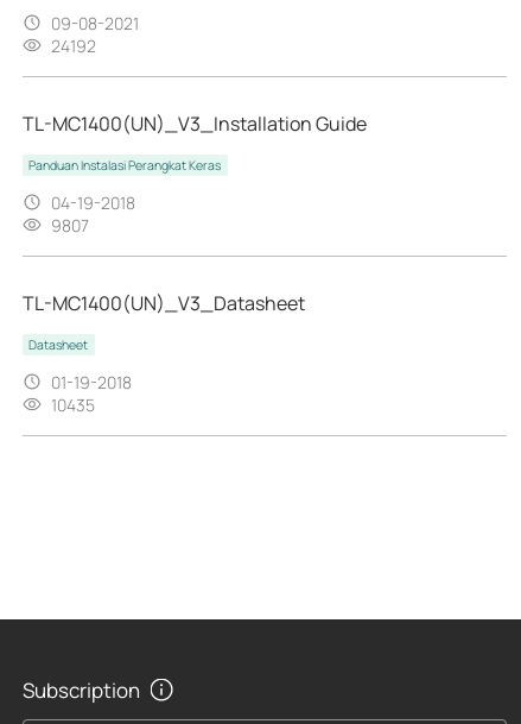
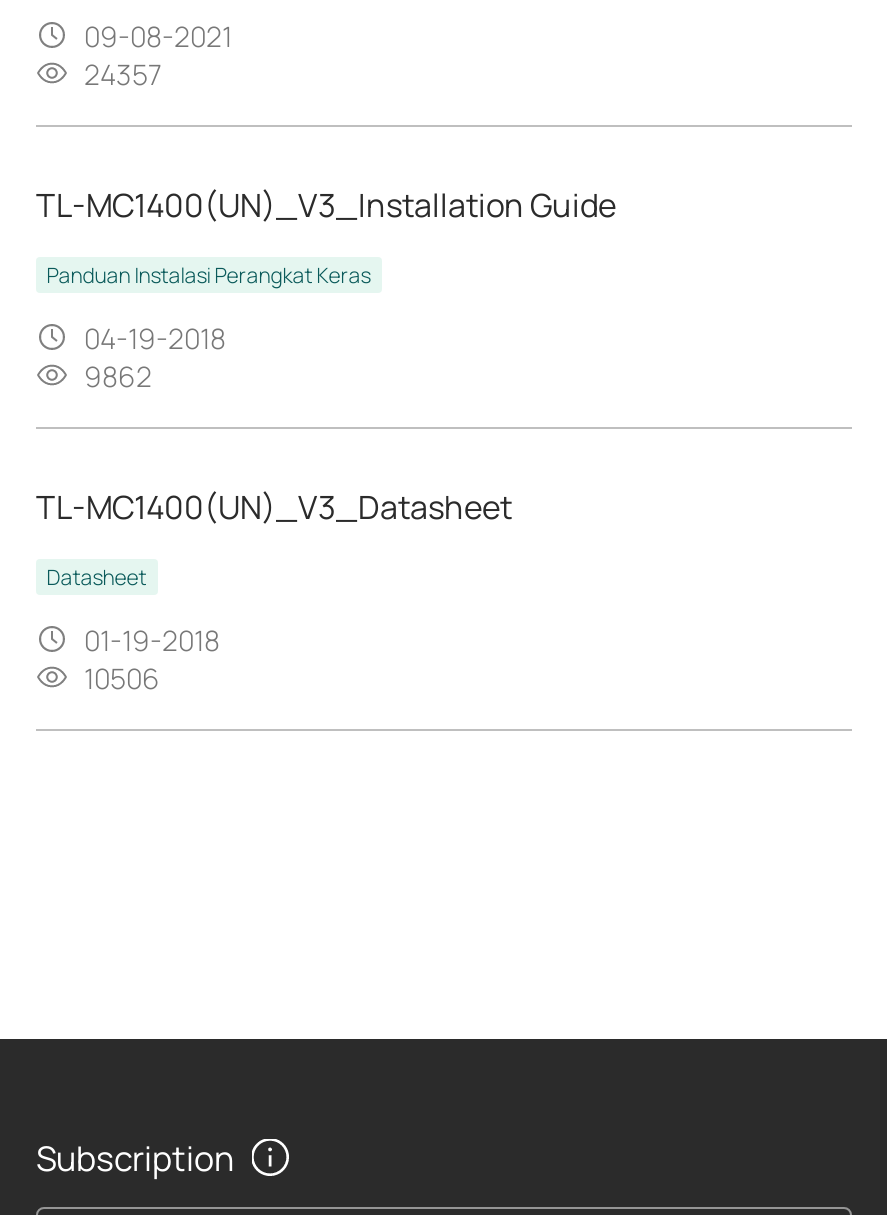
[51,34,96,57] 24192 -> [84,55,162,93] 24357
[51,214,89,236] 9807 -> [84,357,152,395] 9862
[51,393,95,416] 10435 -> [84,659,160,697] 10506

